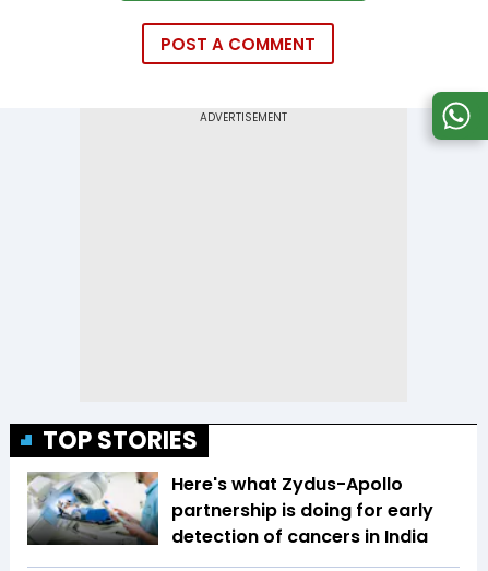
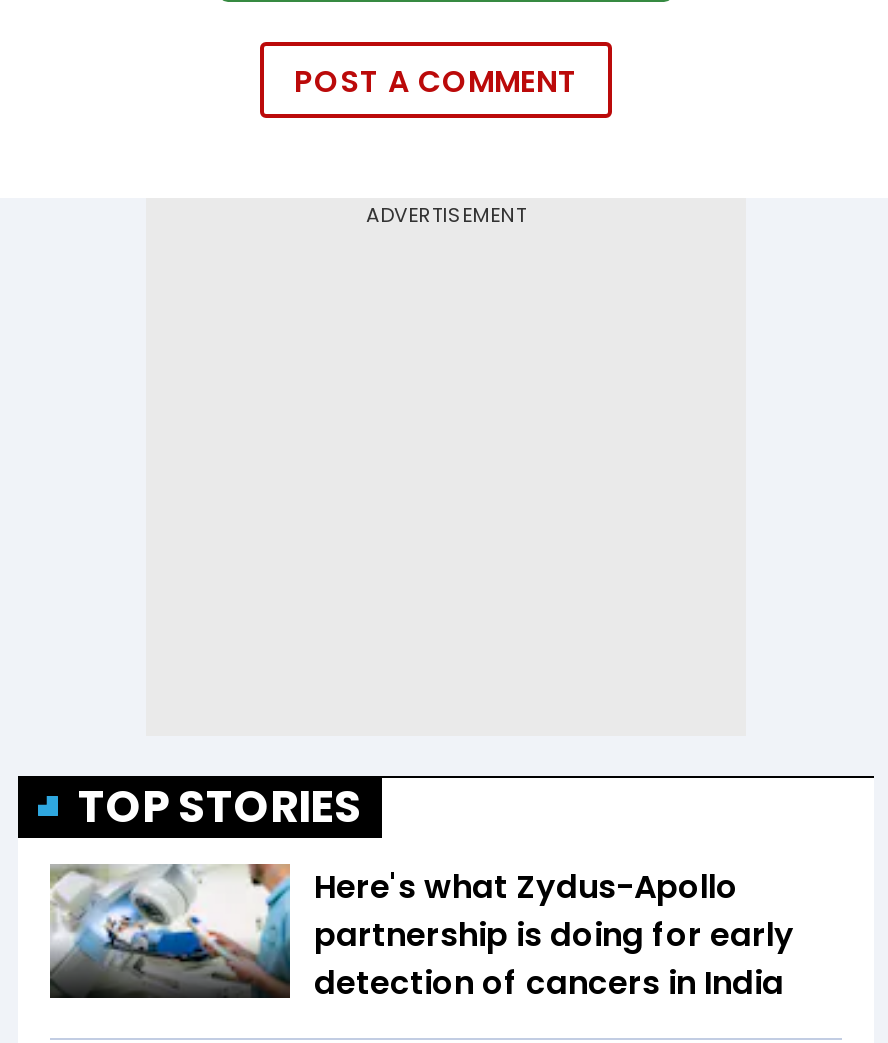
[428,91,485,143] [image] -> none

